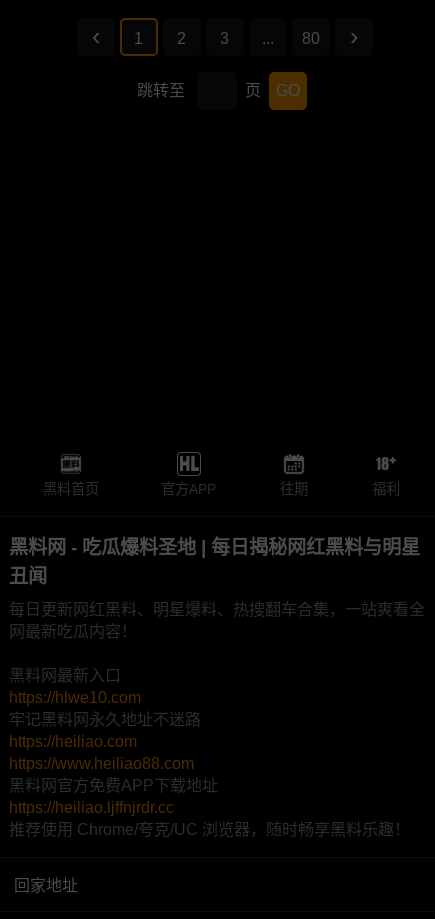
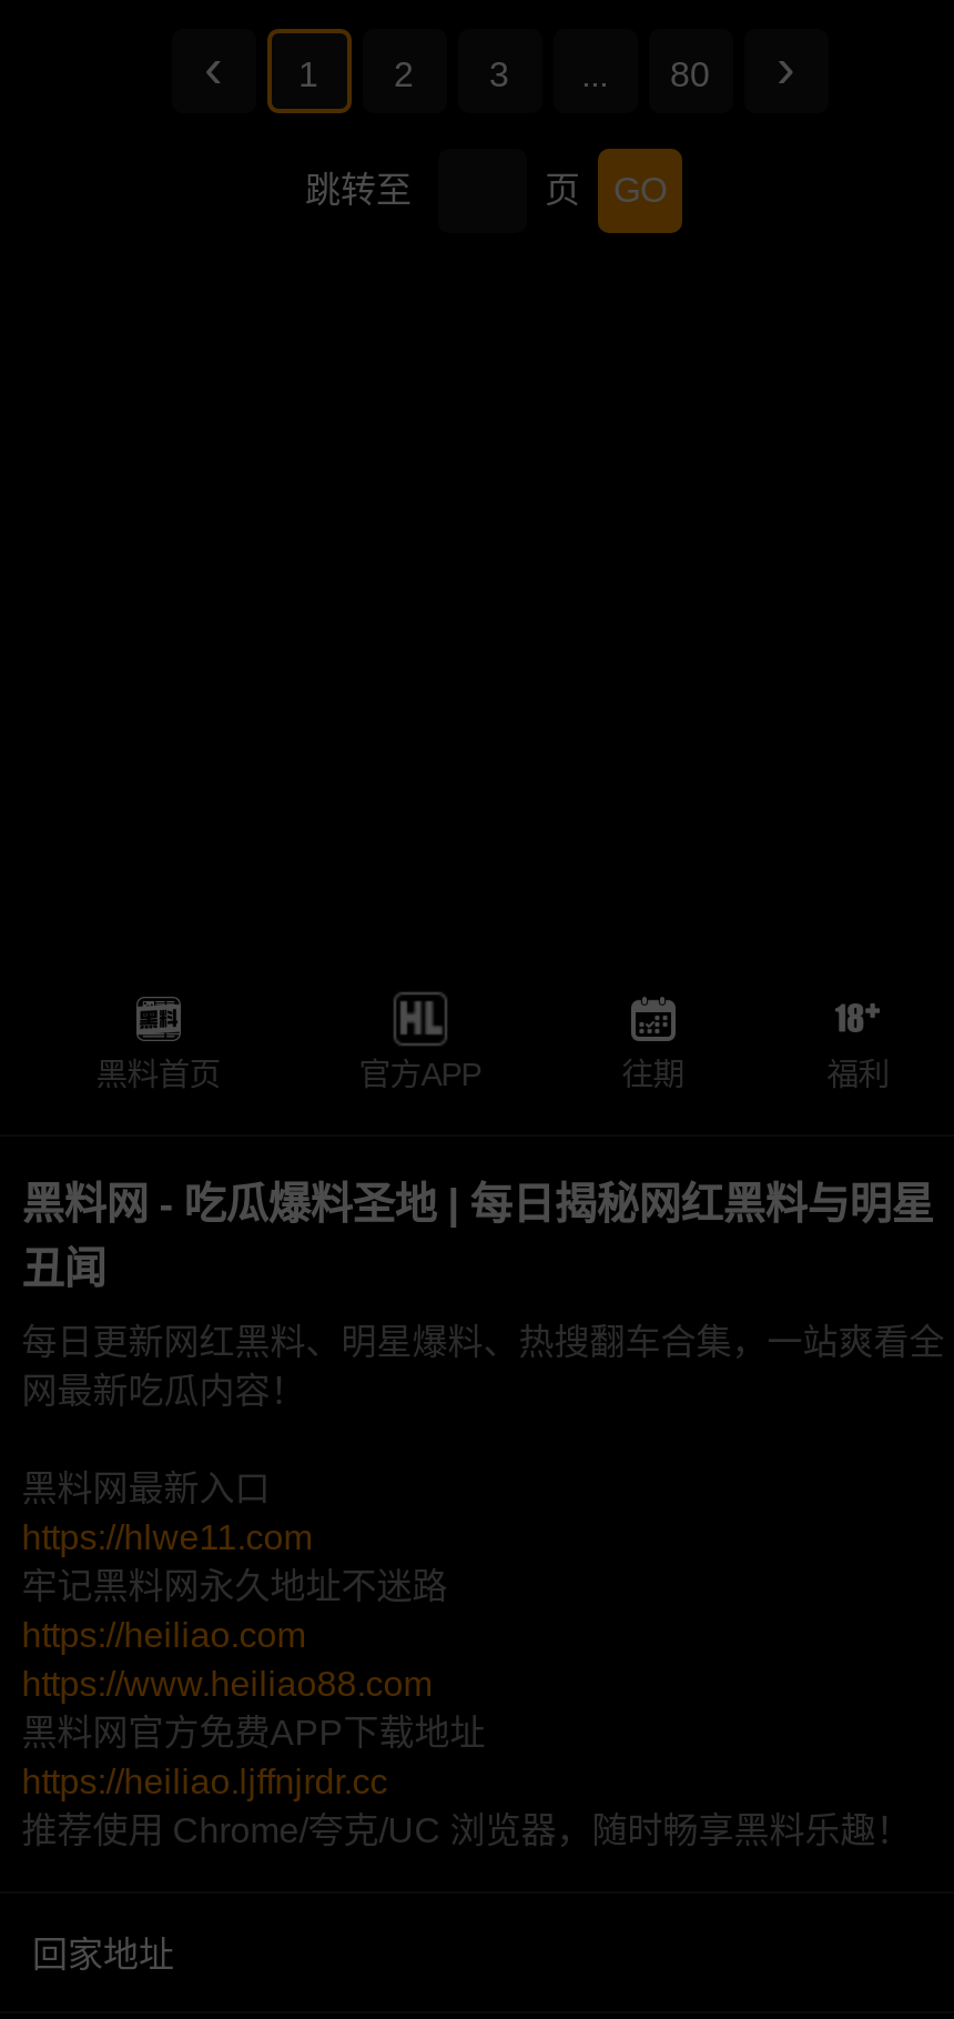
[9,689,141,706] https://hlwe10.com -> [22,1519,312,1557] https://hlwe11.com

